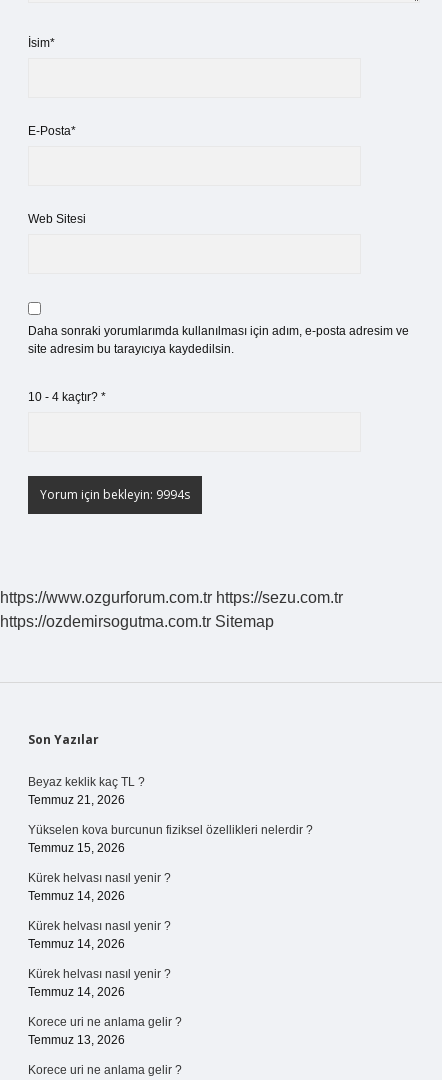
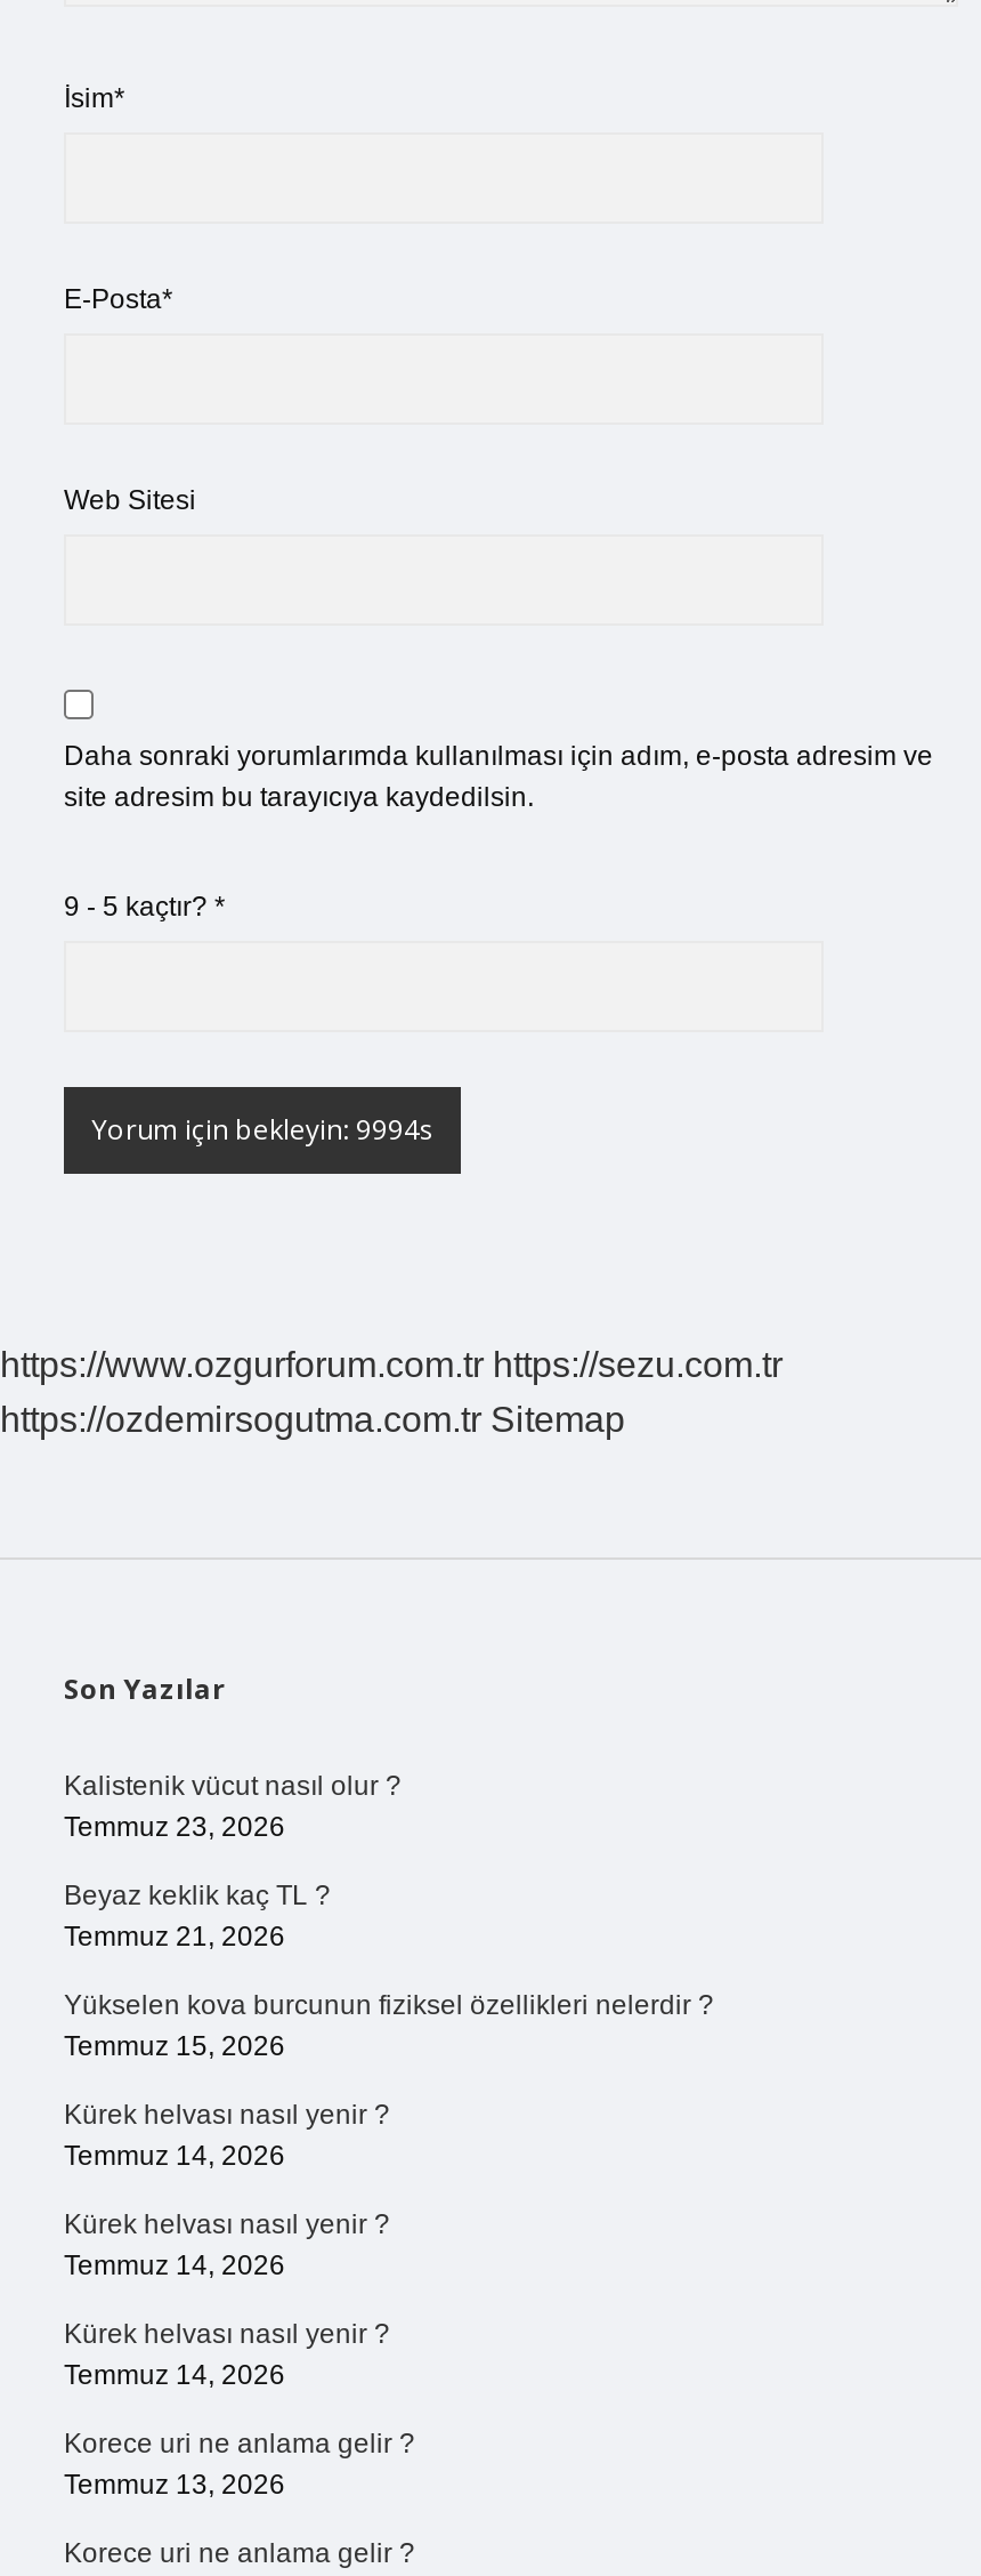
[28,390,106,404] 10 - 4 kaçtır? * -> [64,891,226,923] 9 - 5 kaçtır? *
none -> [64,1770,402,1843] Kalistenik vücut nasıl olur ? | Temmuz 23, 2026

